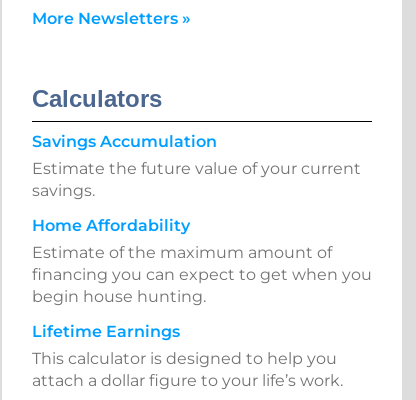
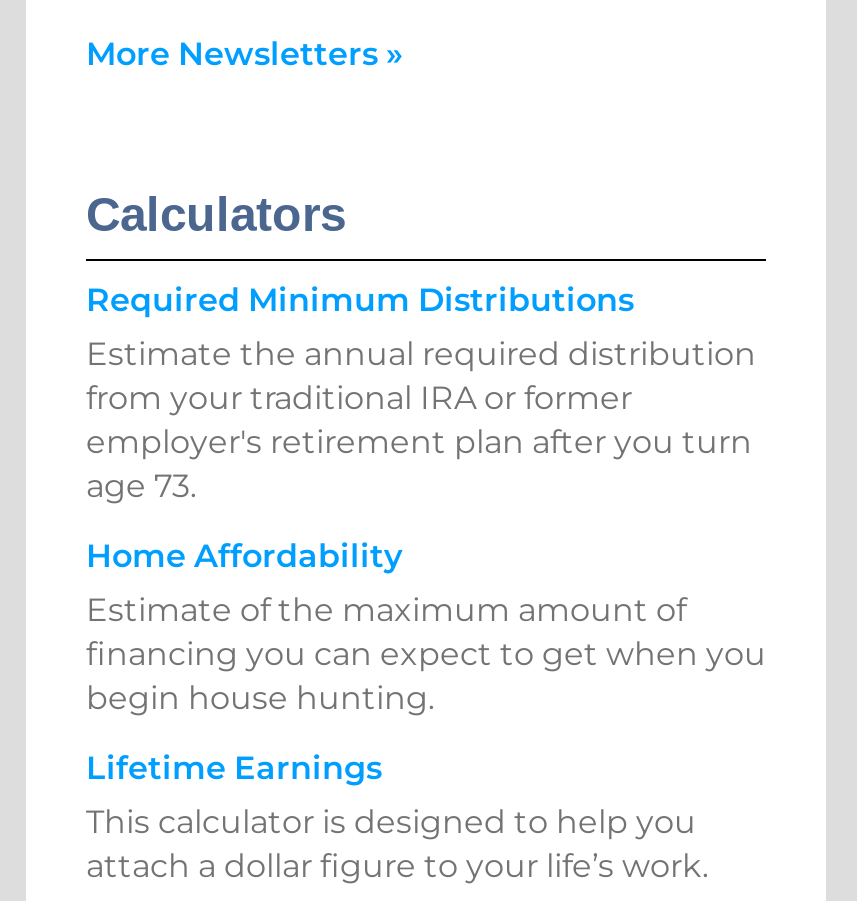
[32,132,361,200] Savings Accumulation | Estimate the future value of your current | savings. -> [86,281,756,505] Required Minimum Distributions | Estimate the annual required distribution | from your traditional IRA or former | employer's retirement plan after you turn | age 73.

